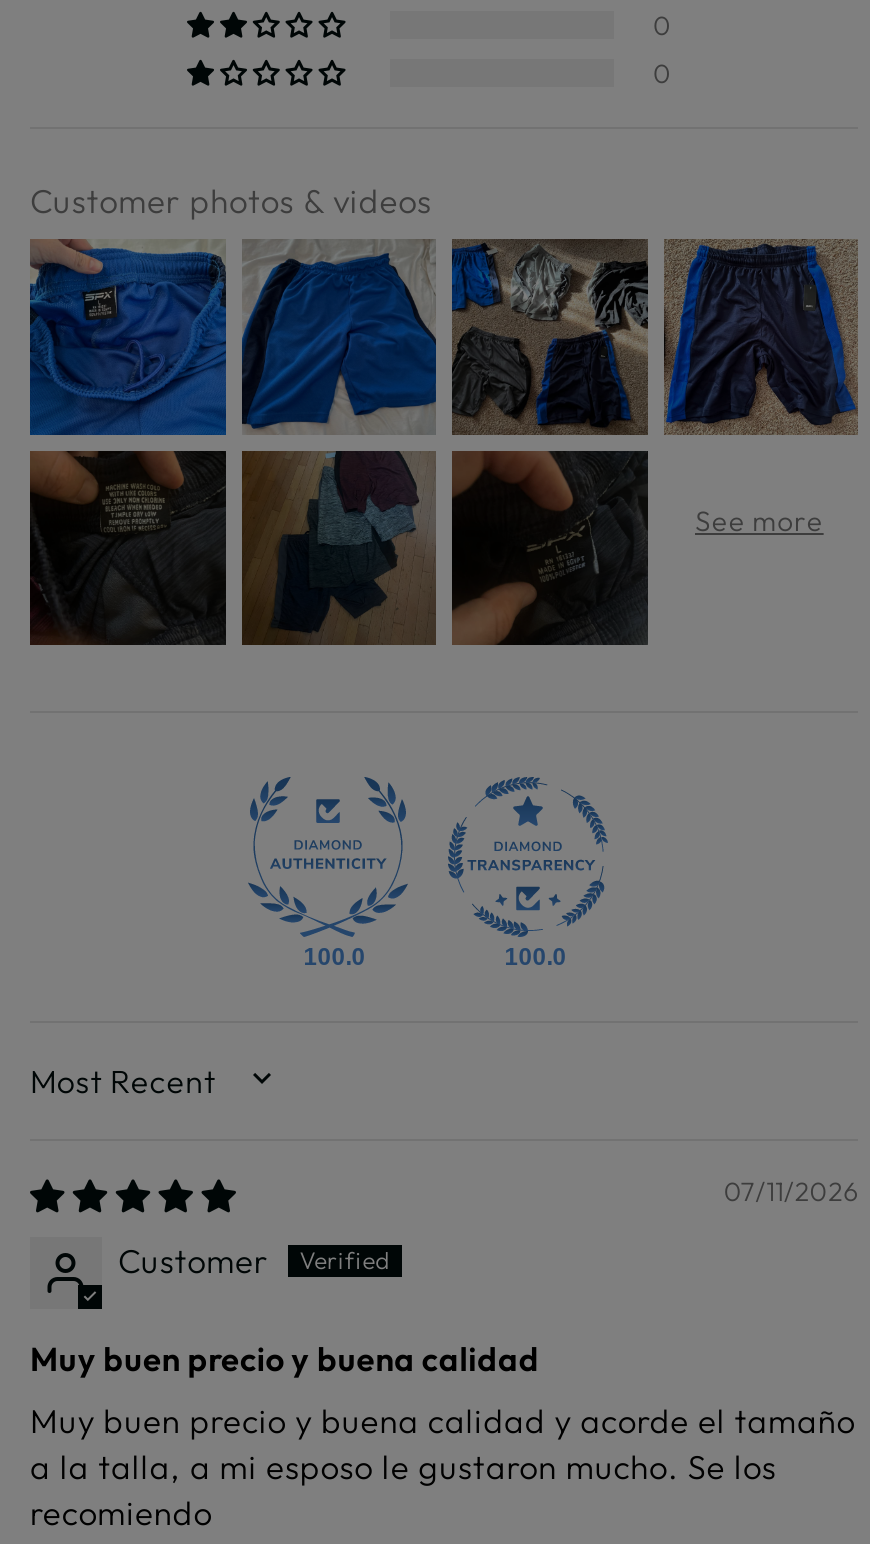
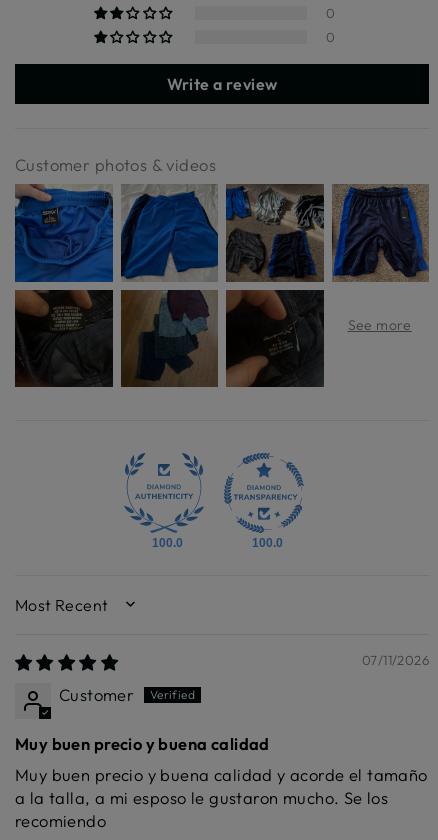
none -> [167,74,277,94] Write a review

